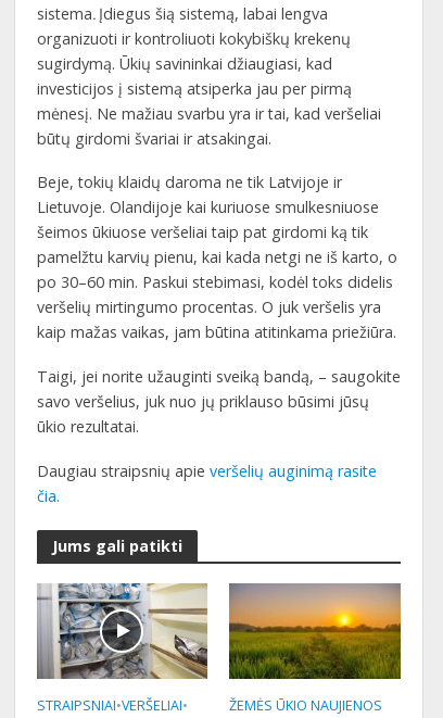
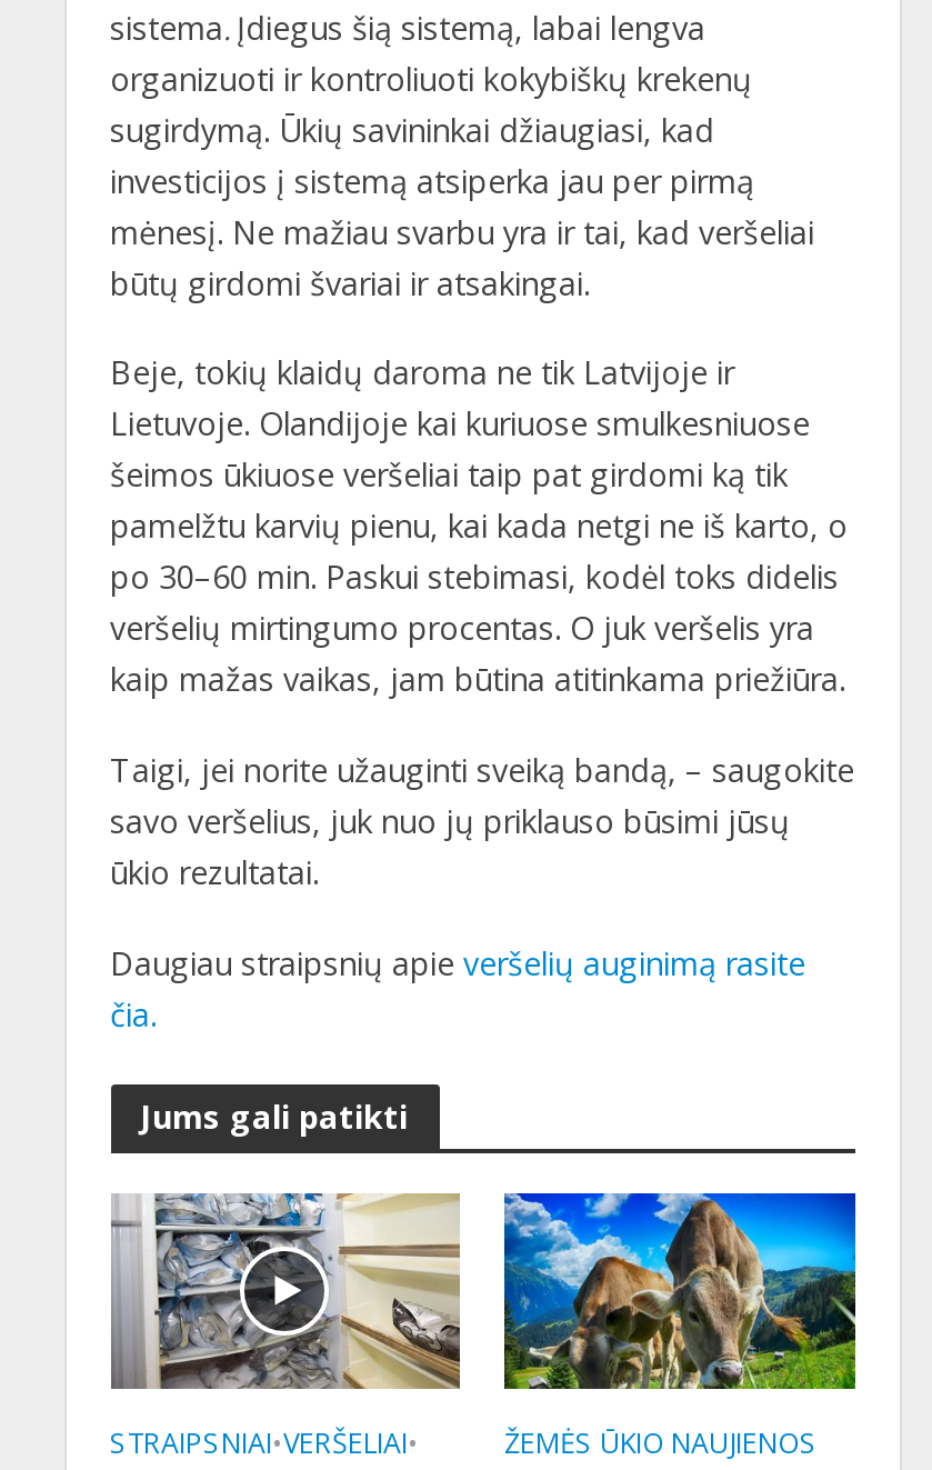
[228,583,402,680] [image] -> [502,1193,858,1393] [image]

